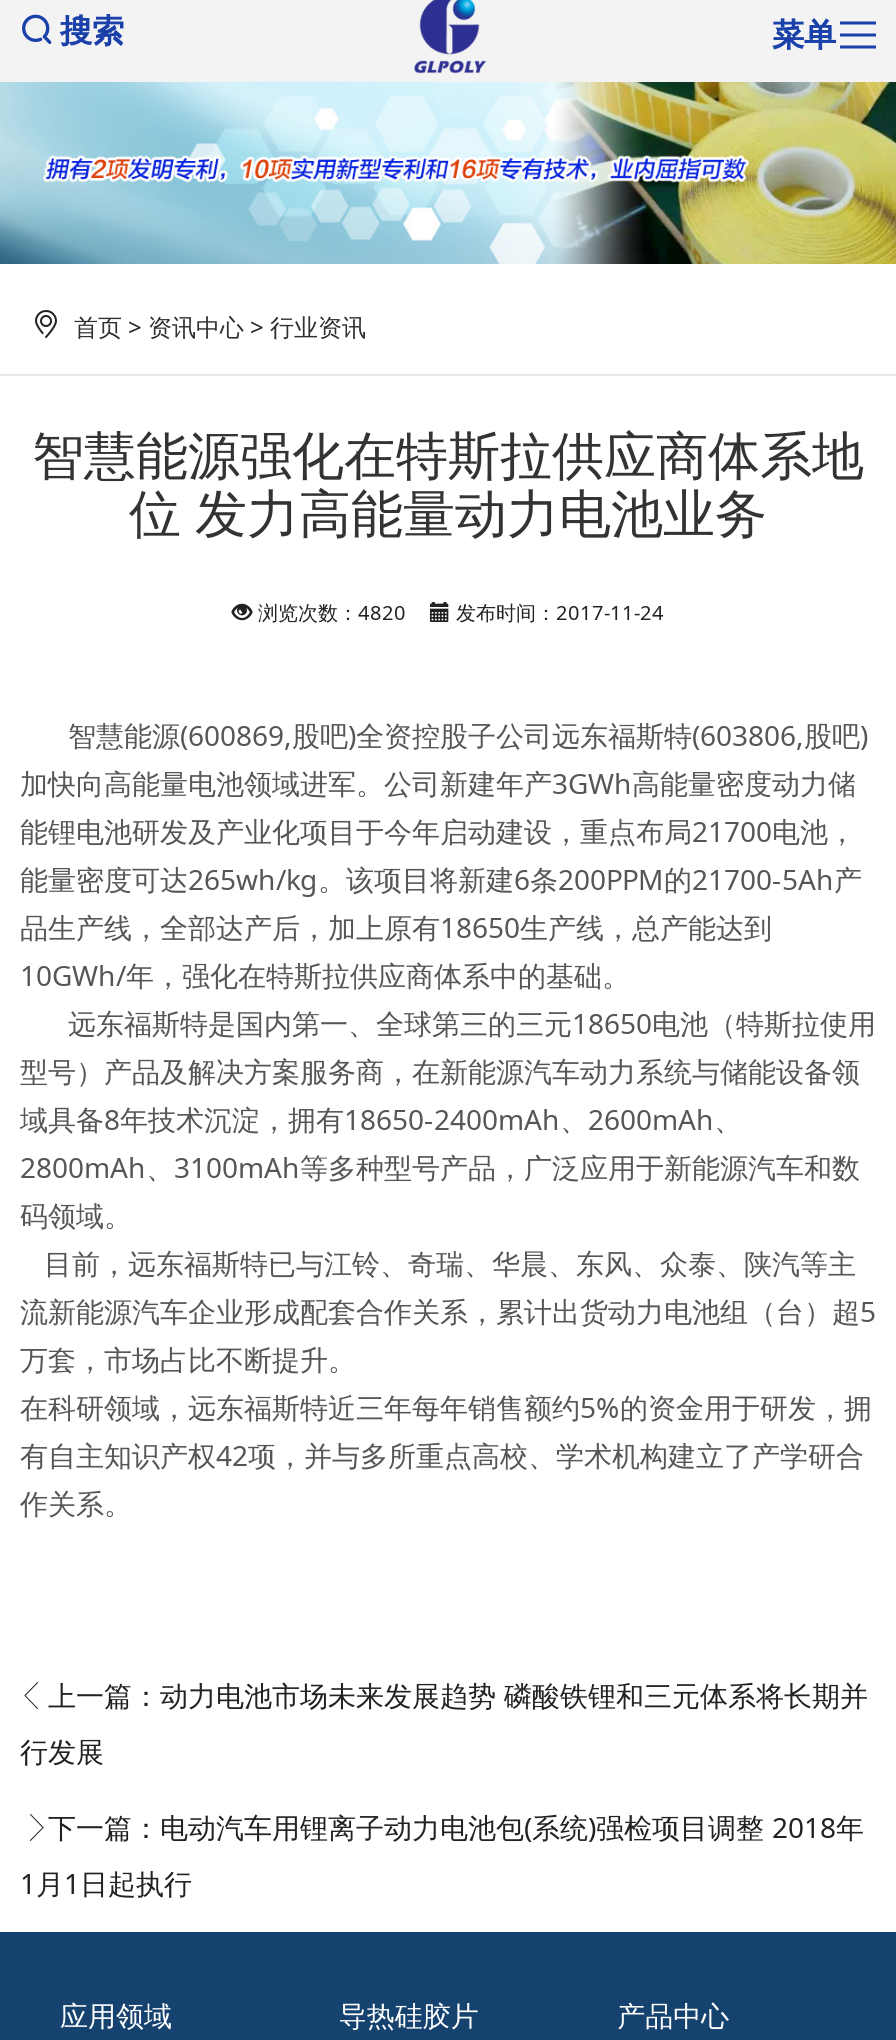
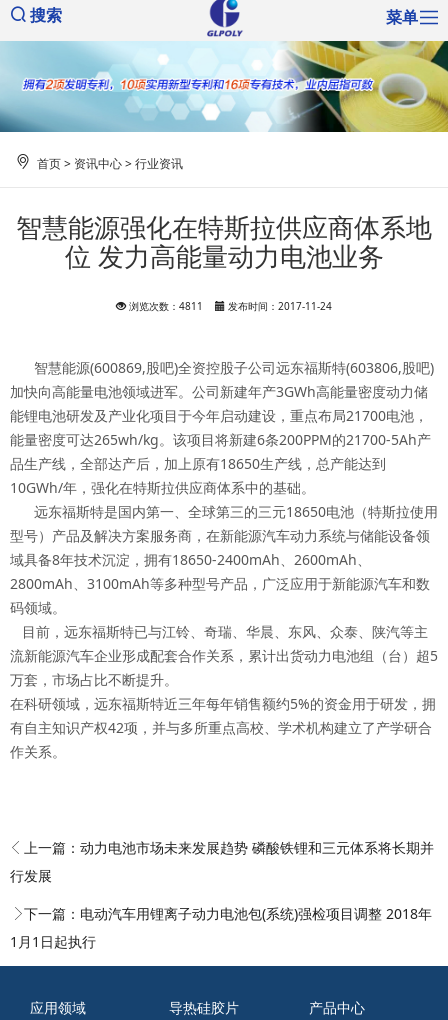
[252,598,664,626] 浏览次数：4820 发布时间：2017-11-24 -> [126,299,332,313] 浏览次数：4811 发布时间：2017-11-24

